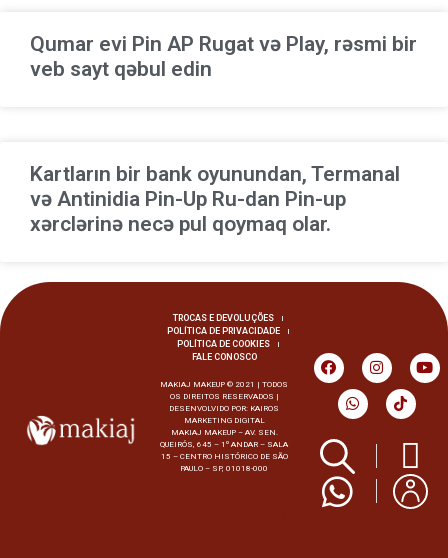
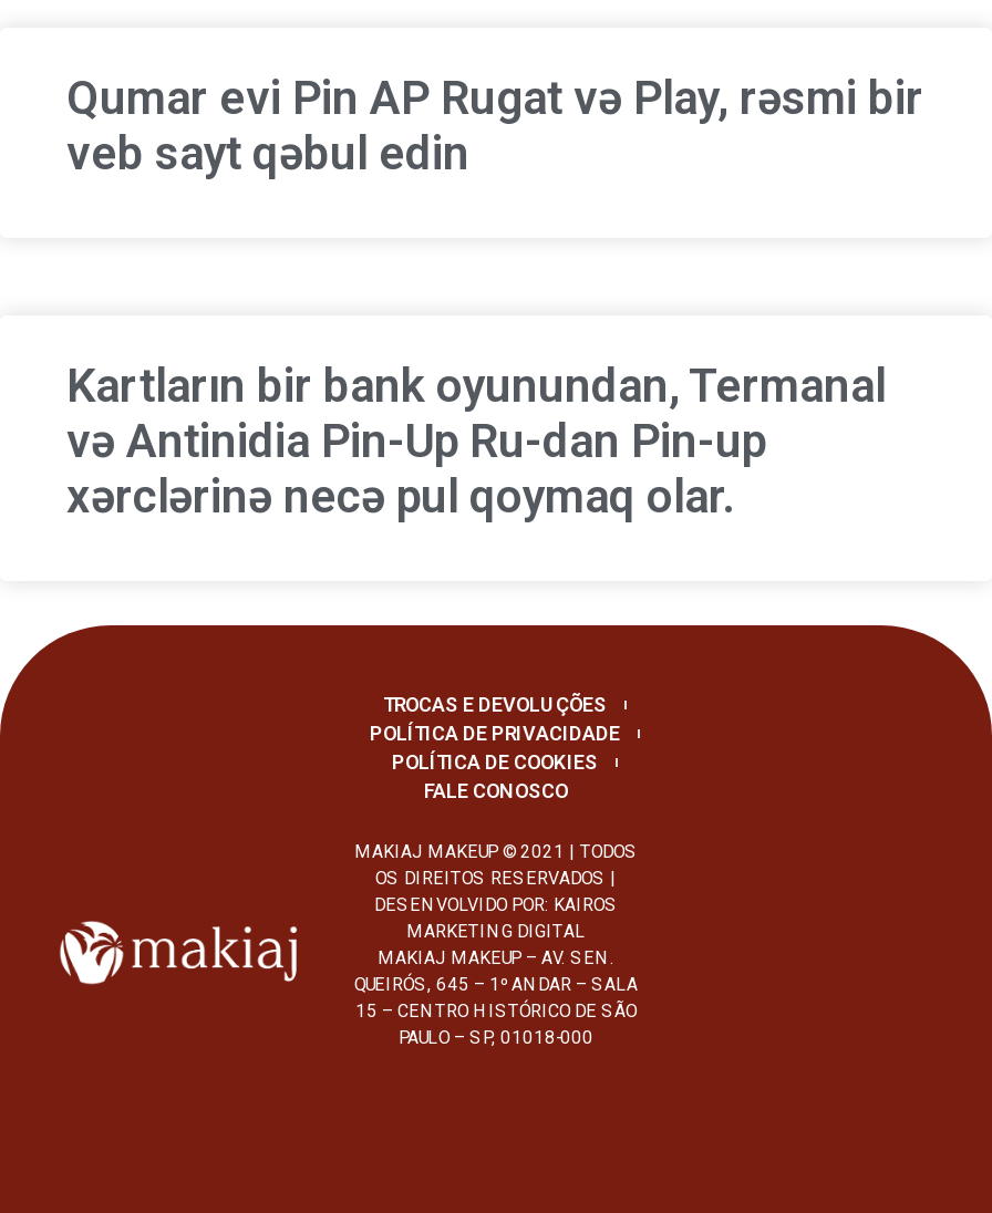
[313,352,441,420] [image] -> none
[319,438,356,508] [image] -> none
[392,442,429,510] [image] -> none

